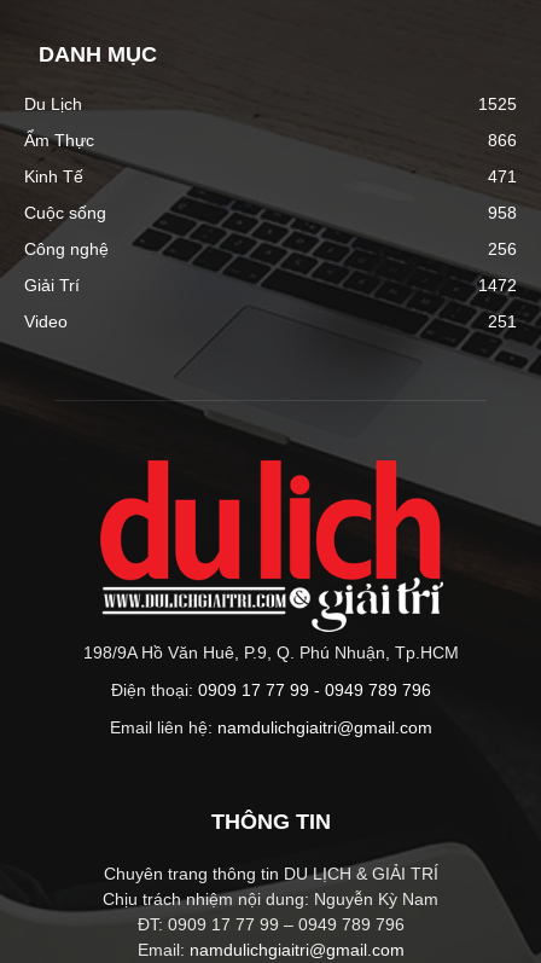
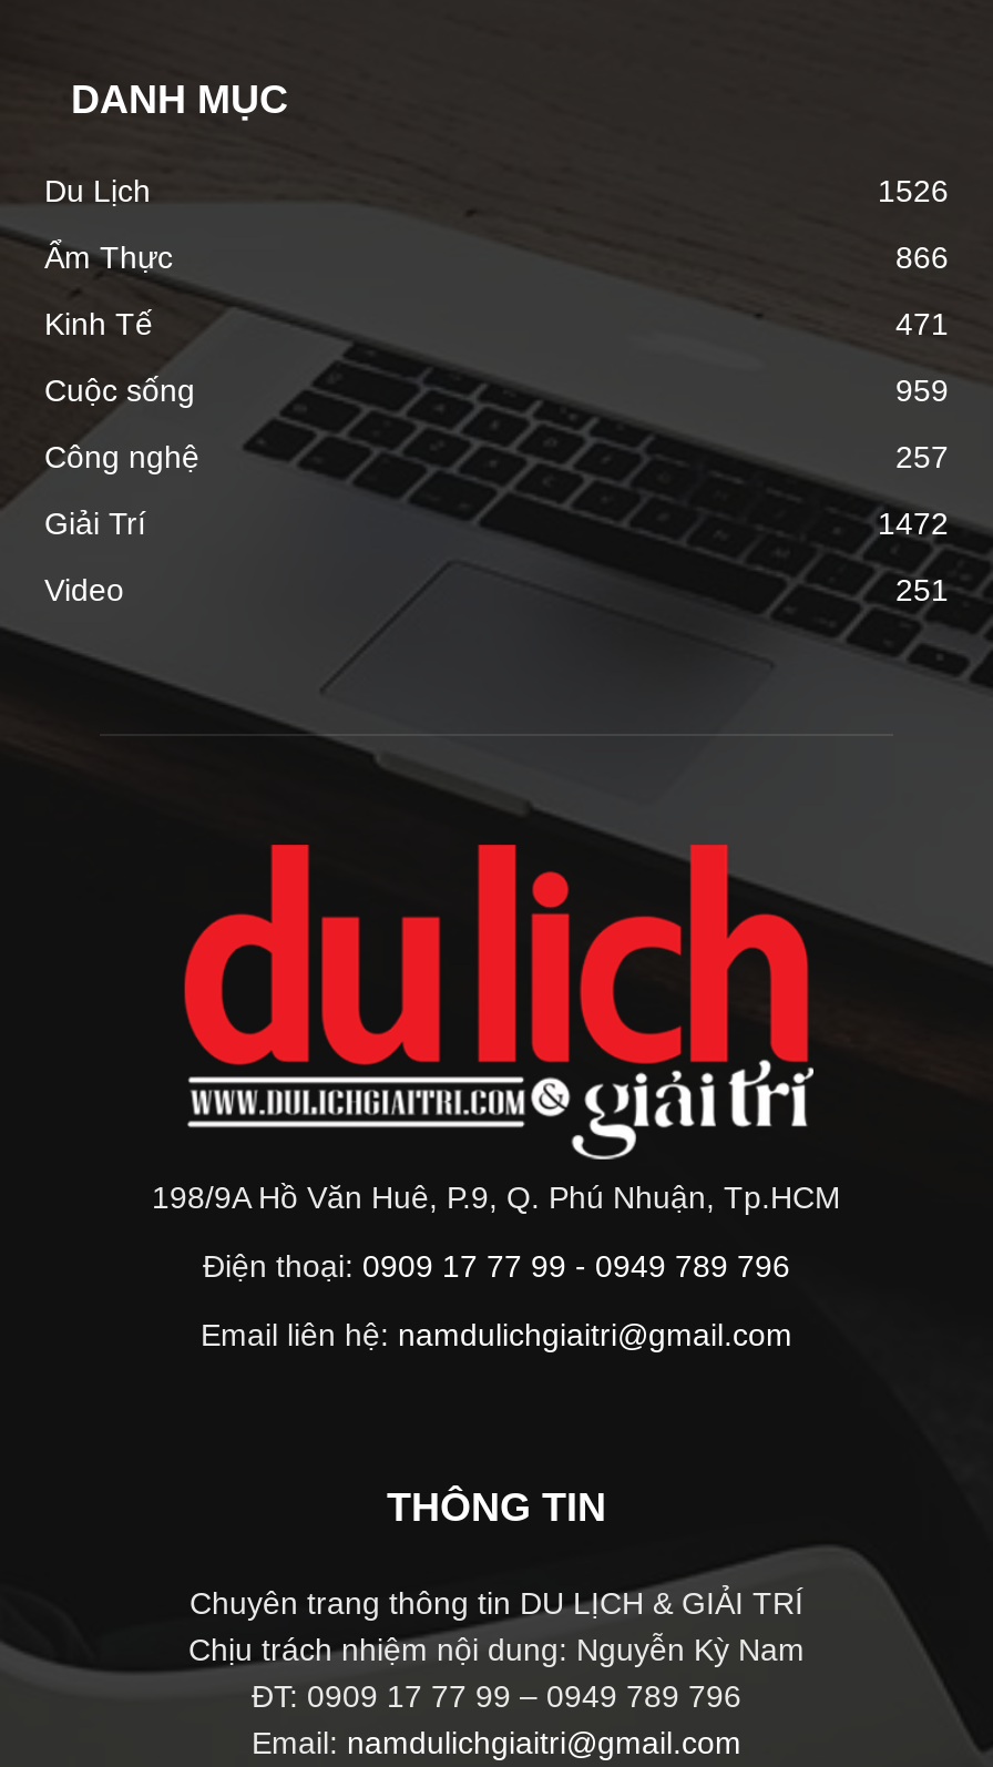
[478,95,517,114] 1525 -> [878,174,949,209] 1526
[488,203,517,223] 958 -> [895,373,949,409] 959
[488,240,517,259] 256 -> [895,440,949,475] 257

